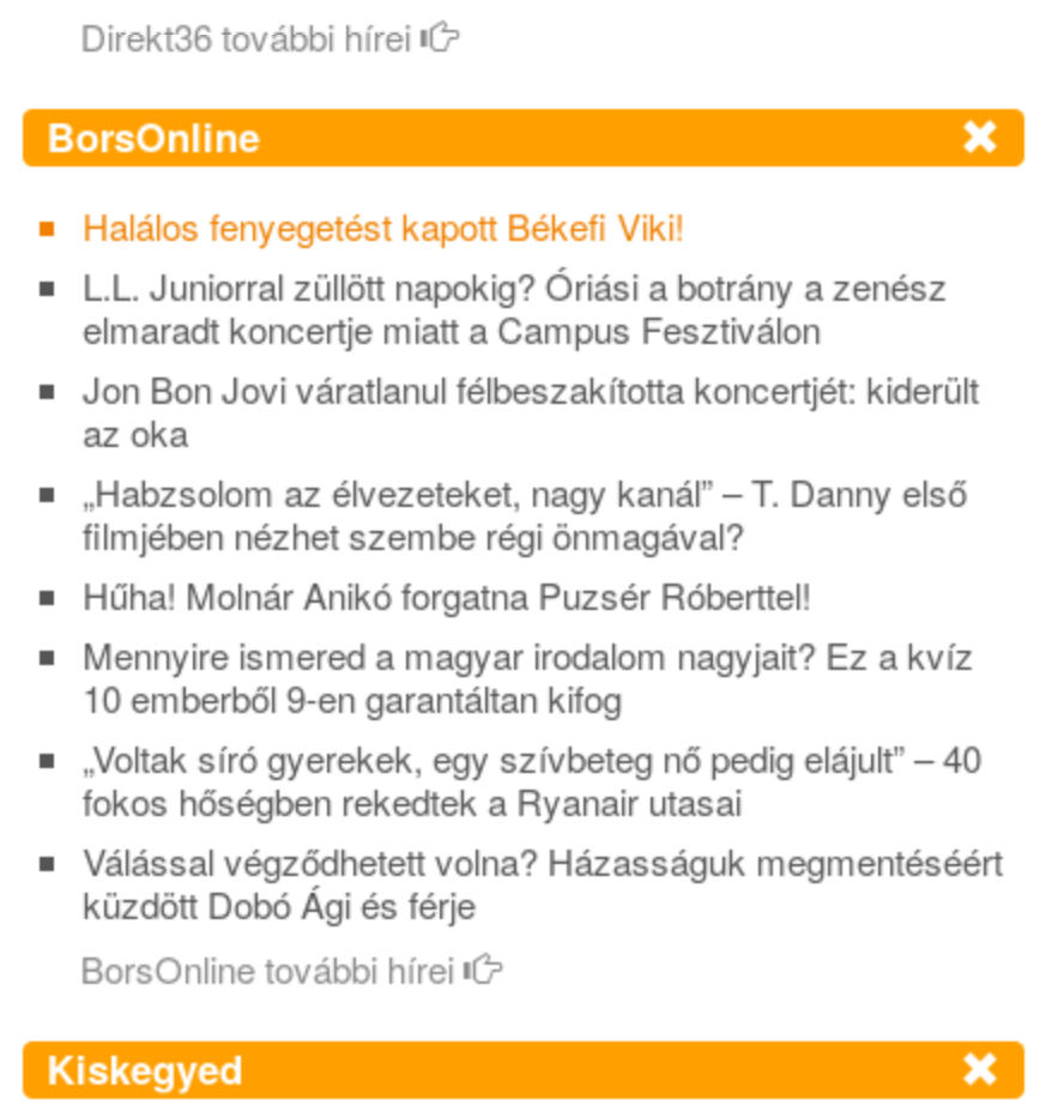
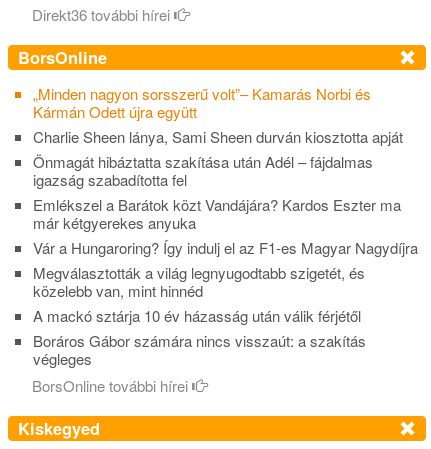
[83,200,1003,928] Halálos fenyegetést kapott Békefi Viki! | L.L. Juniorral züllött napokig? Óriási a botrány a zenész | elmaradt koncertje miatt a Campus Fesztiválon | Jon Bon Jovi váratlanul félbeszakította koncertjét: kiderült | az oka | „Habzsolom az élvezeteket, nagy kanál” – T. Danny első | filmjében nézhet szembe régi önmagával? | Hűha! Molnár Anikó forgatna Puzsér Róberttel! | Mennyire ismered a magyar irodalom nagyjait? Ez a kvíz | 10 emberből 9-en garantáltan kifog | „Voltak síró gyerekek, egy szívbeteg nő pedig elájult” – 40 | fokos hőségben rekedtek a Ryanair utasai | Válással végződhetett volna? Házasságuk megmentéséért | küzdött Dobó Ági és férje -> [33,83,418,369] „Minden nagyon sorsszerű volt”– Kamarás Norbi és | Kármán Odett újra együtt | Charlie Sheen lánya, Sami Sheen durván kiosztotta apját | Önmagát hibáztatta szakítása után Adél – fájdalmas | igazság szabadította fel | Emlékszel a Barátok közt Vandájára? Kardos Eszter ma | már kétgyerekes anyuka | Vár a Hungaroring? Így indulj el az F1-es Magyar Nagydíjra | Megválasztották a világ legnyugodtabb szigetét, és | közelebb van, mint hinnéd | A mackó sztárja 10 év házasság után válik férjétől | Boráros Gábor számára nincs visszaút: a szakítás | végleges

